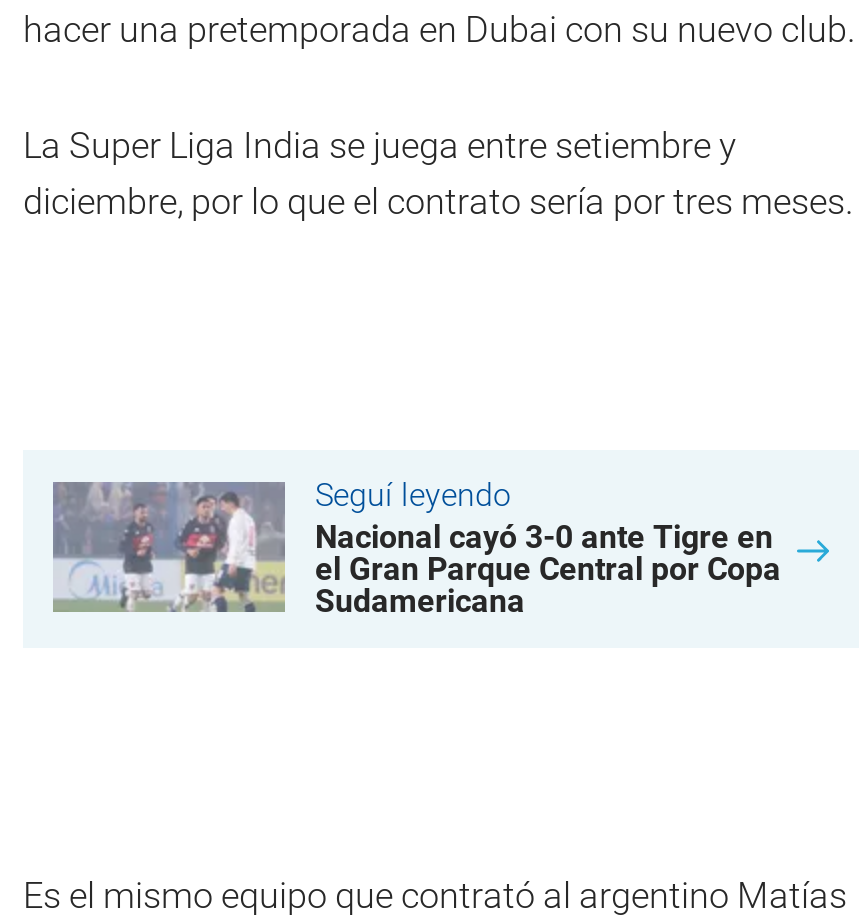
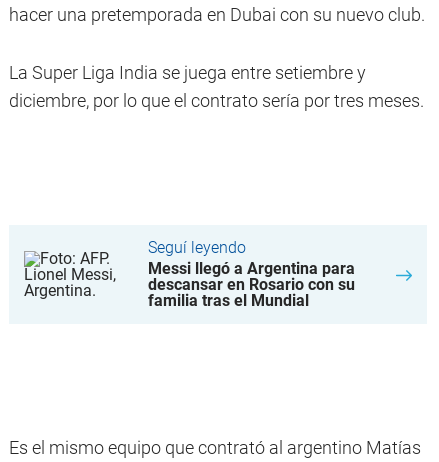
[51,480,781,620] [image] | Nacional cayó 3-0 ante Tigre en | el Gran Parque Central por Copa | Sudamericana -> [24,241,355,310] [image] | Messi llegó a Argentina para | descansar en Rosario con su | familia tras el Mundial

